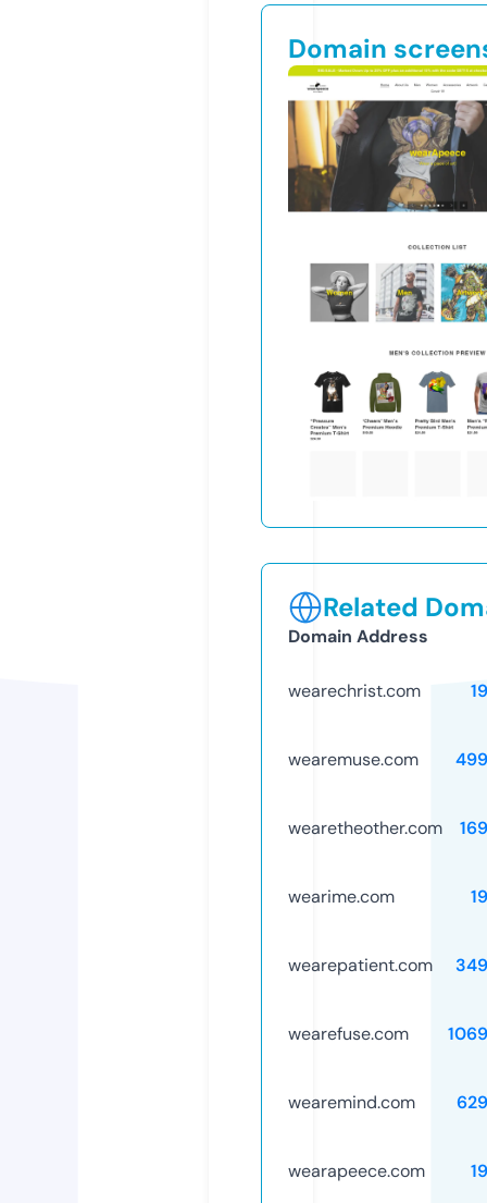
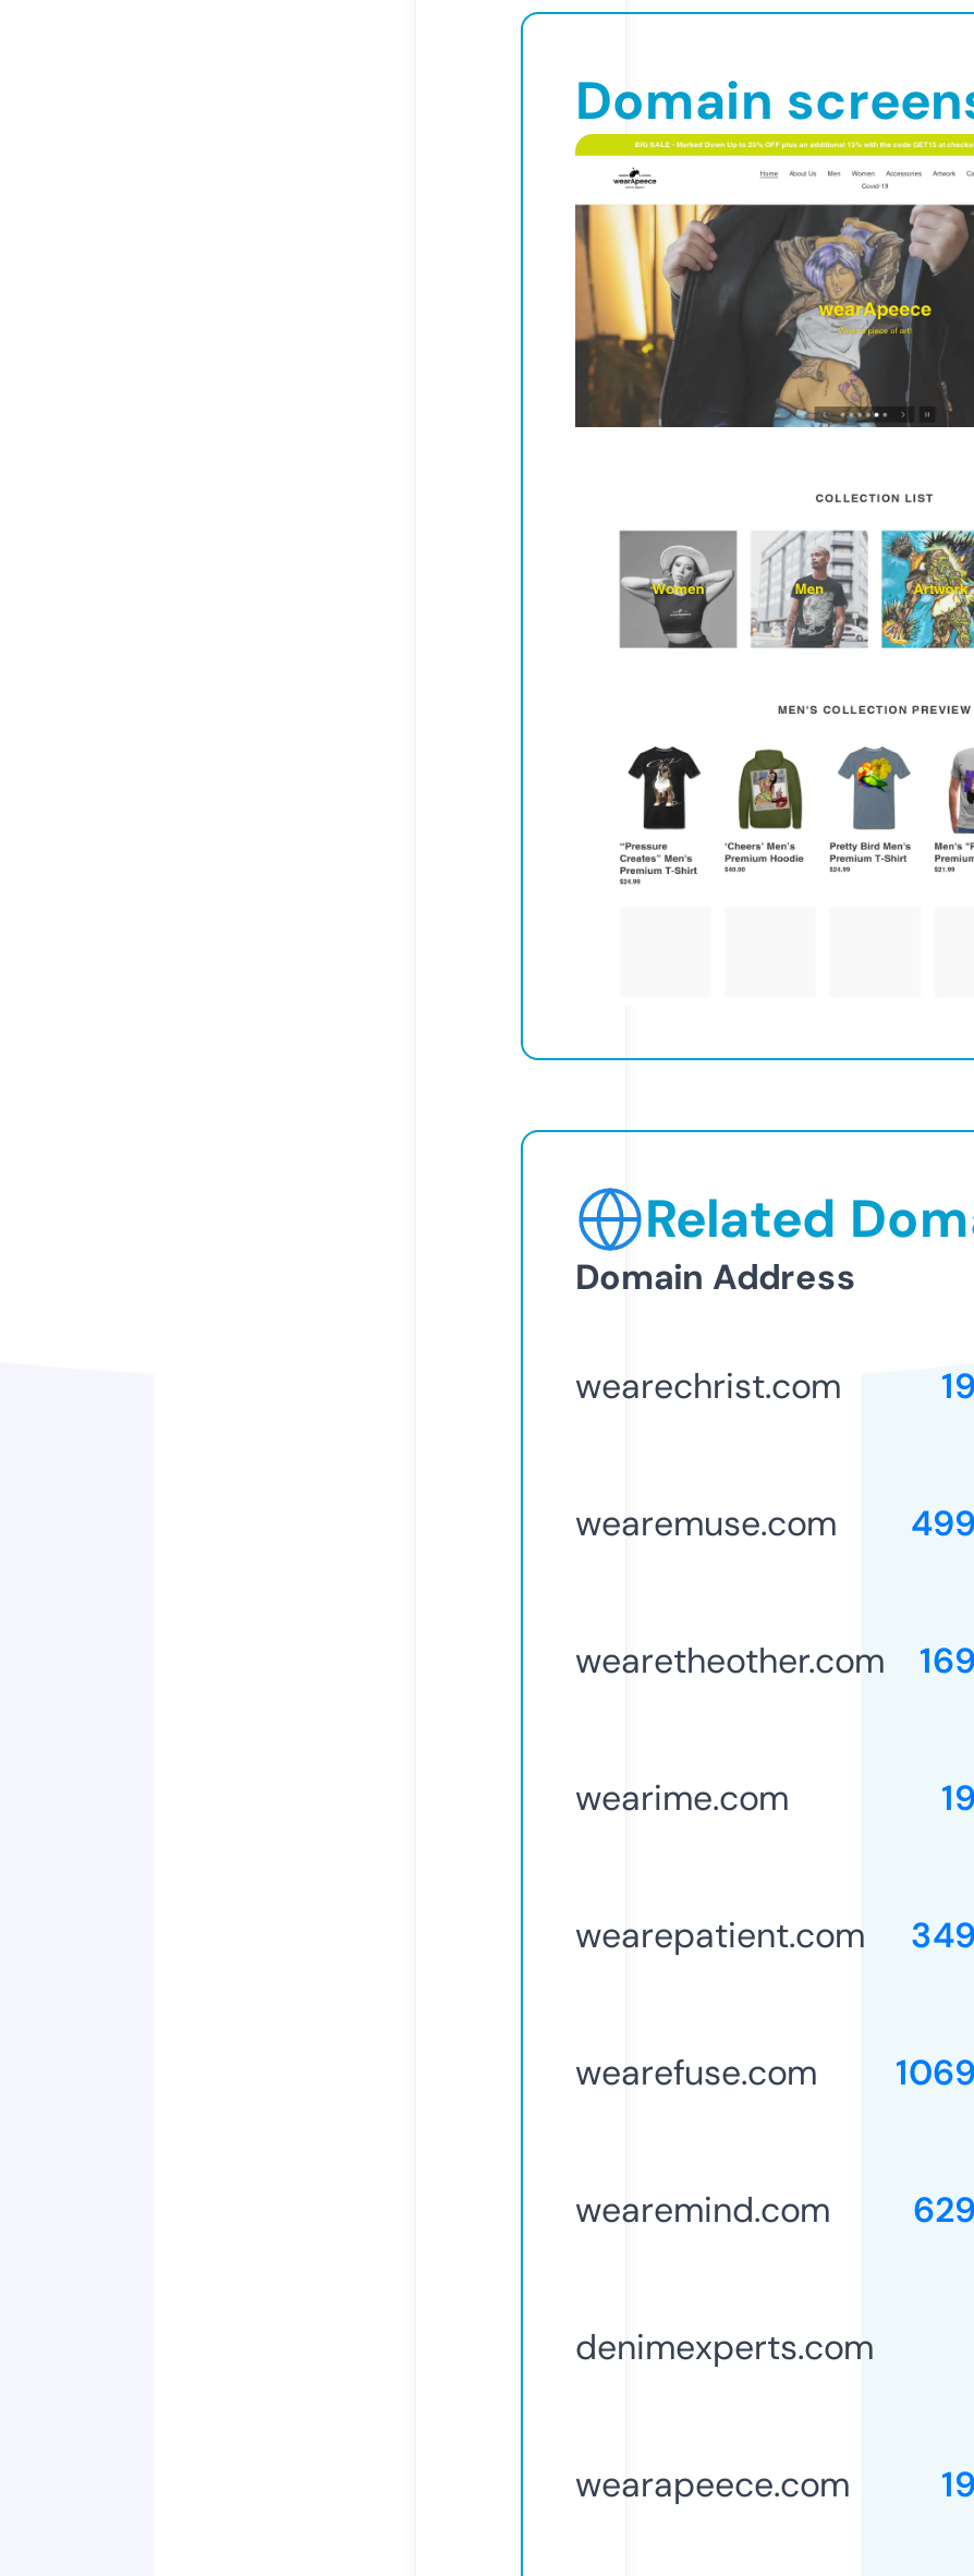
none -> [575,2324,874,2370] denimexperts.com

